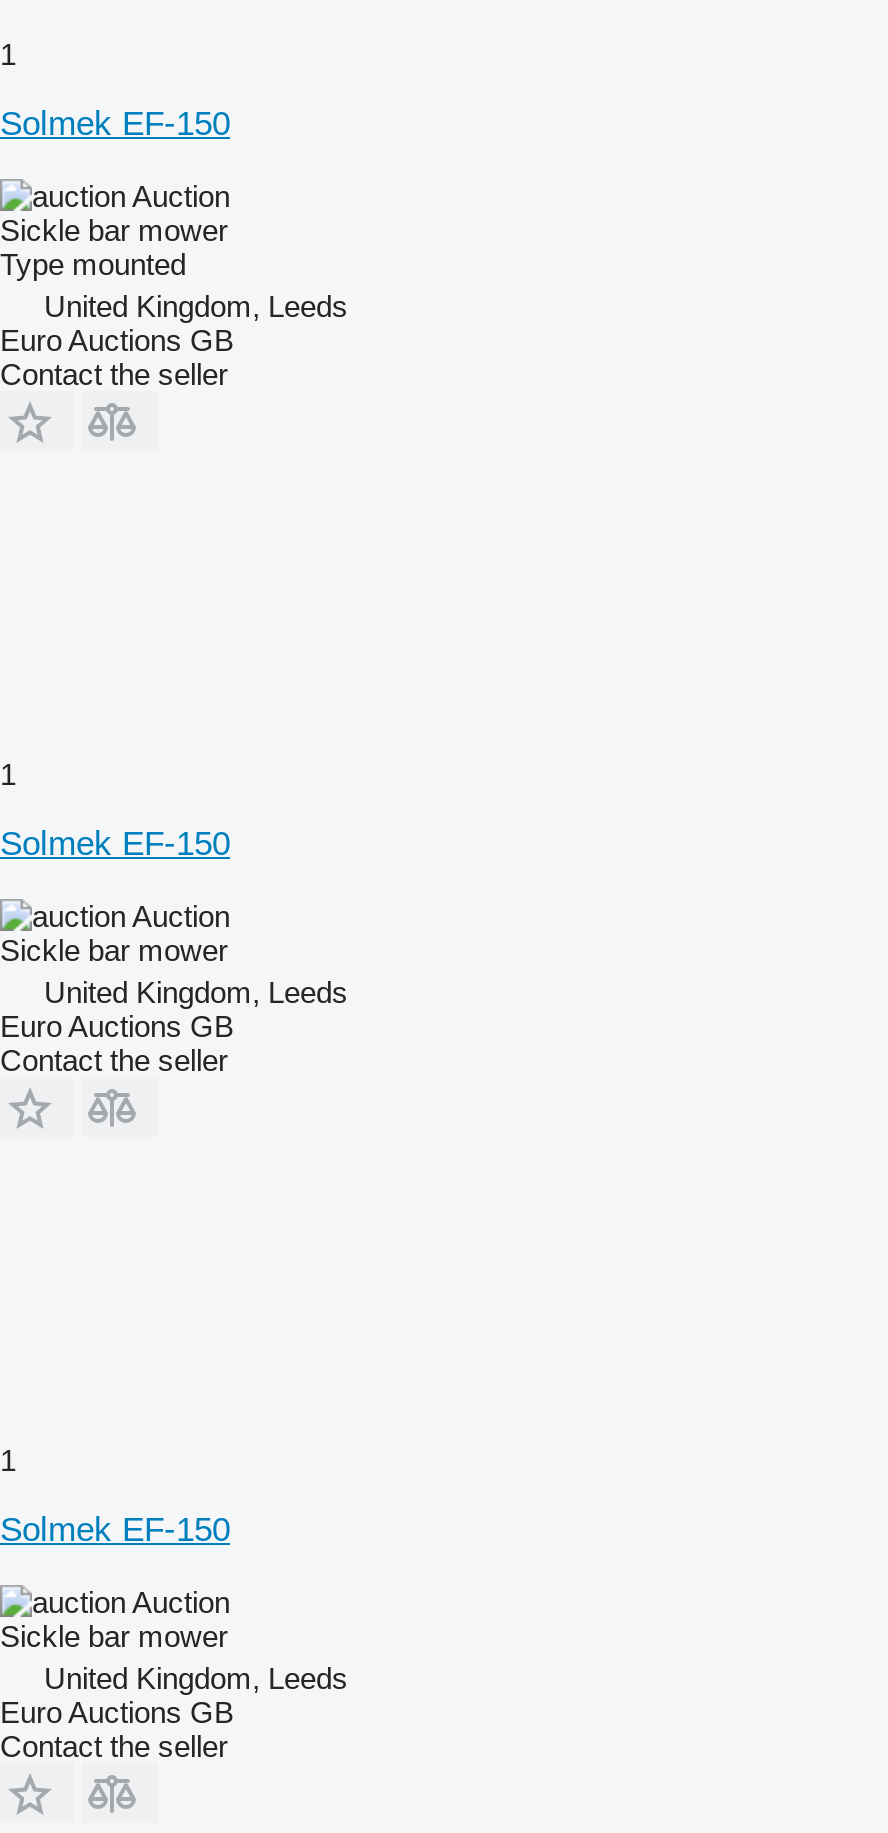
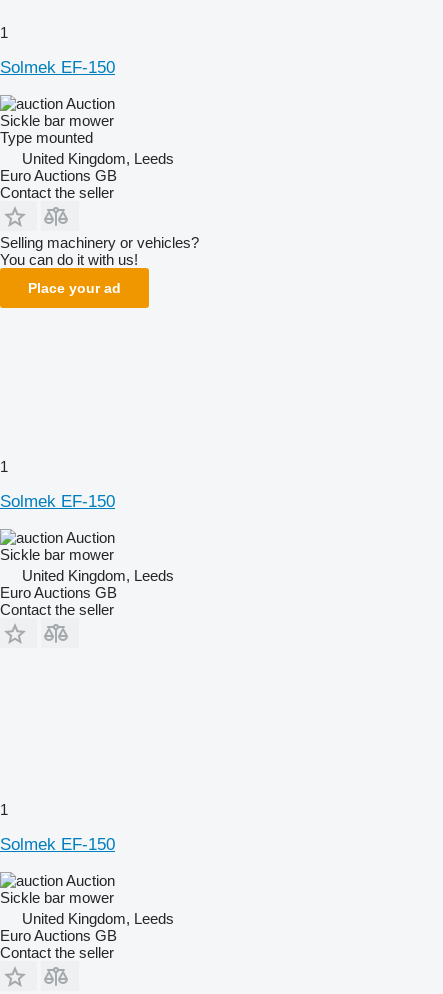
none -> [0,234,199,296] Selling machinery or vehicles? | You can do it with us! | Place your ad

